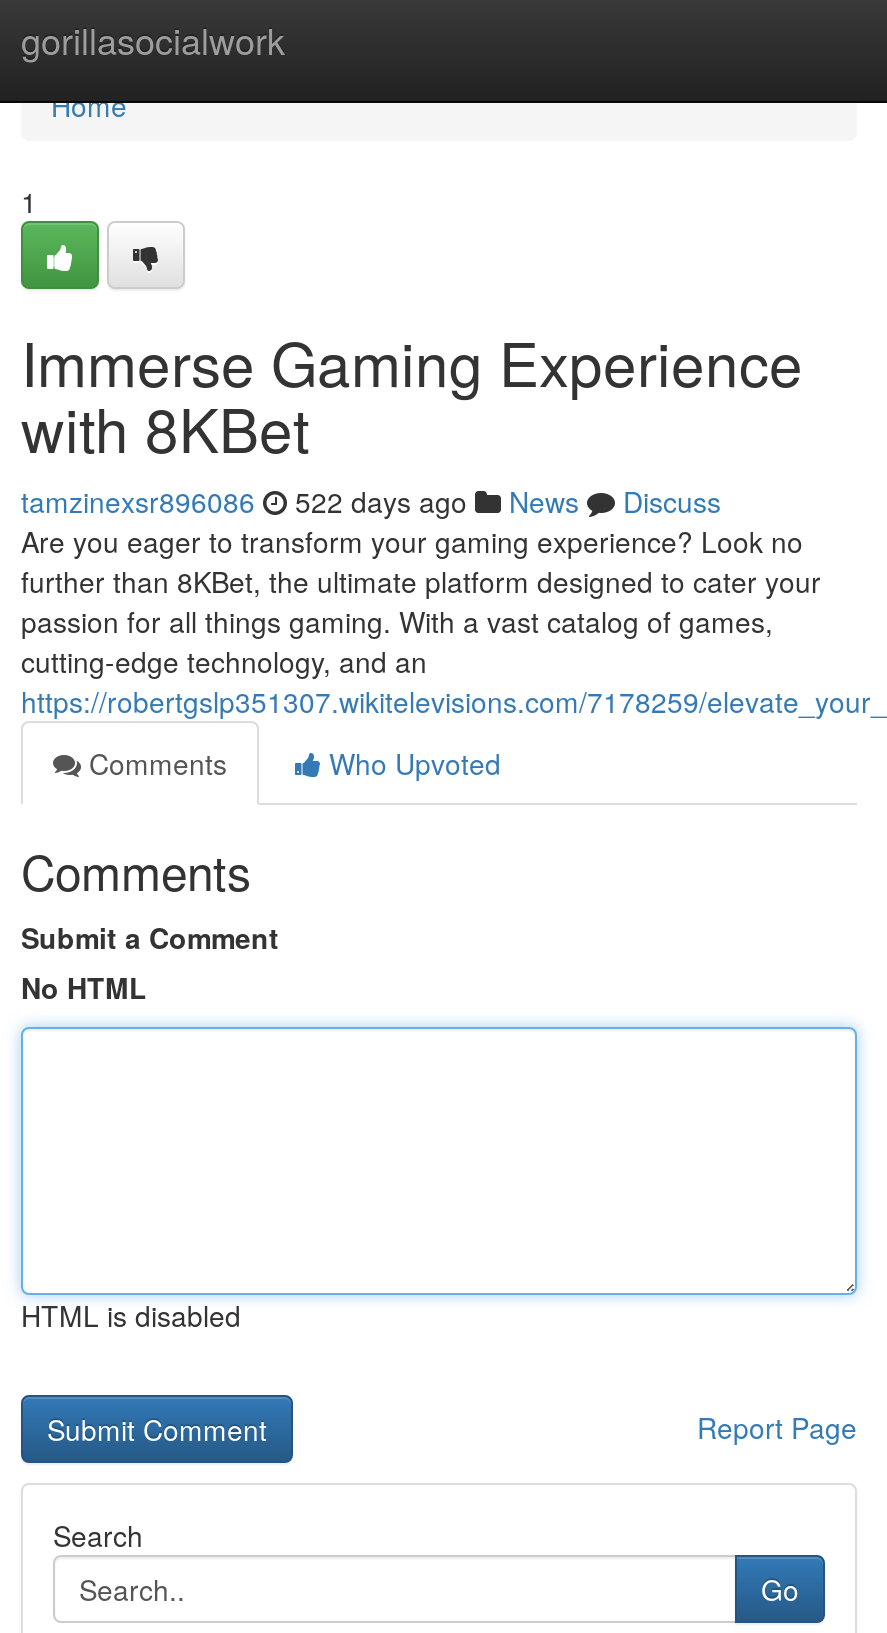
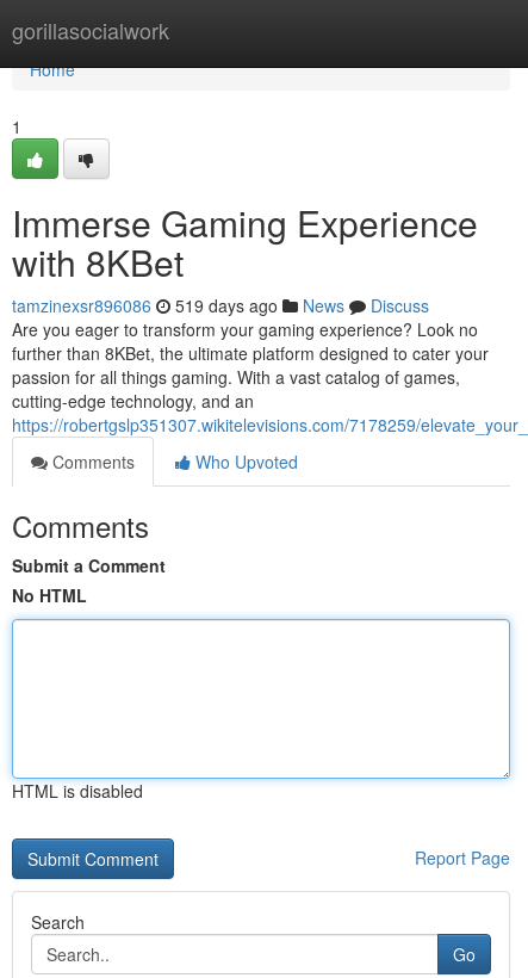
[21,481,721,521] tamzinexsr896086 522 days ago News Discuss -> [12,293,429,317] tamzinexsr896086 519 days ago News Discuss

